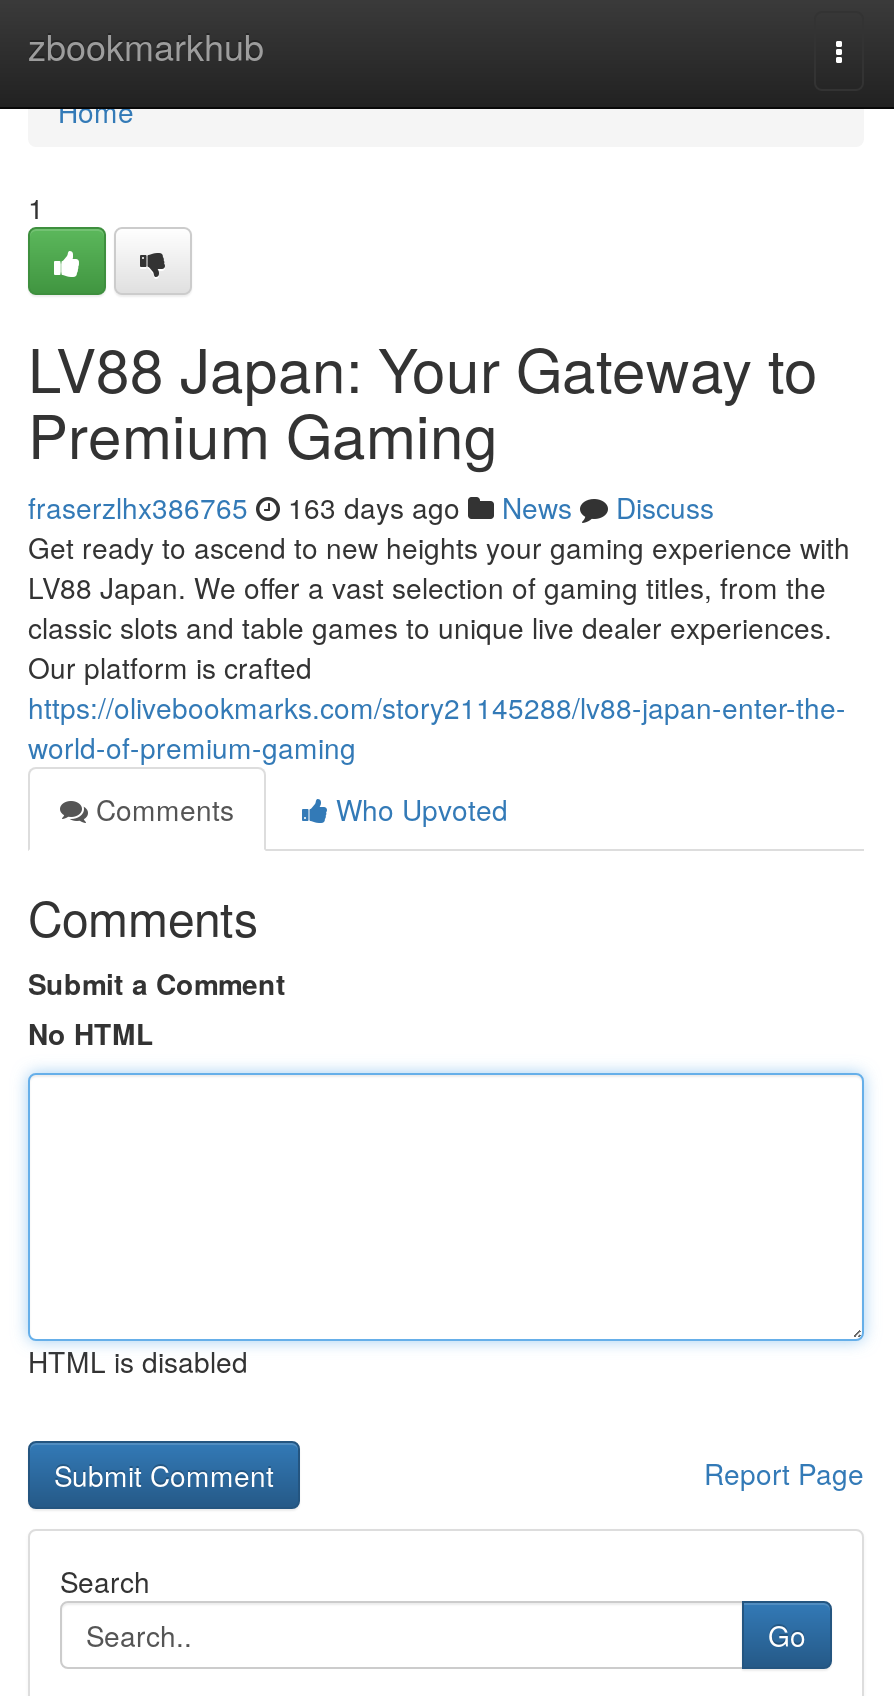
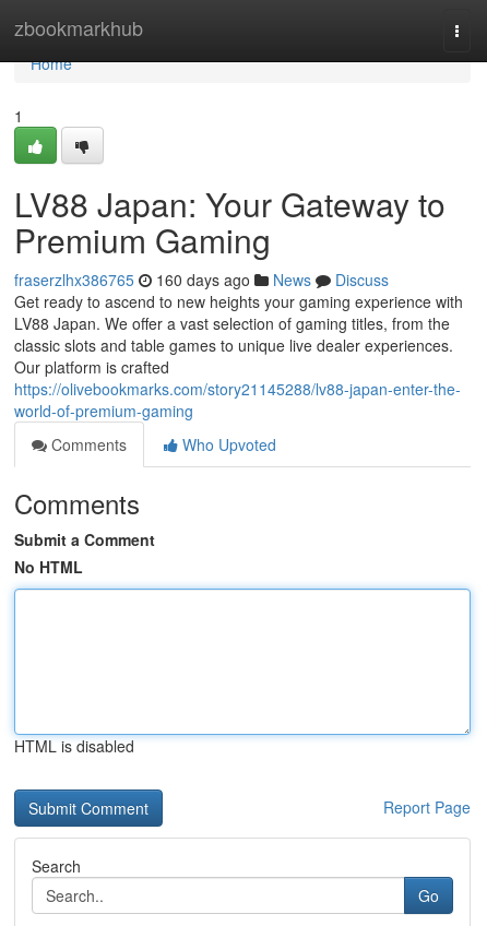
[28,487,714,527] fraserzlhx386765 163 days ago News Discuss -> [14,269,389,290] fraserzlhx386765 160 days ago News Discuss

